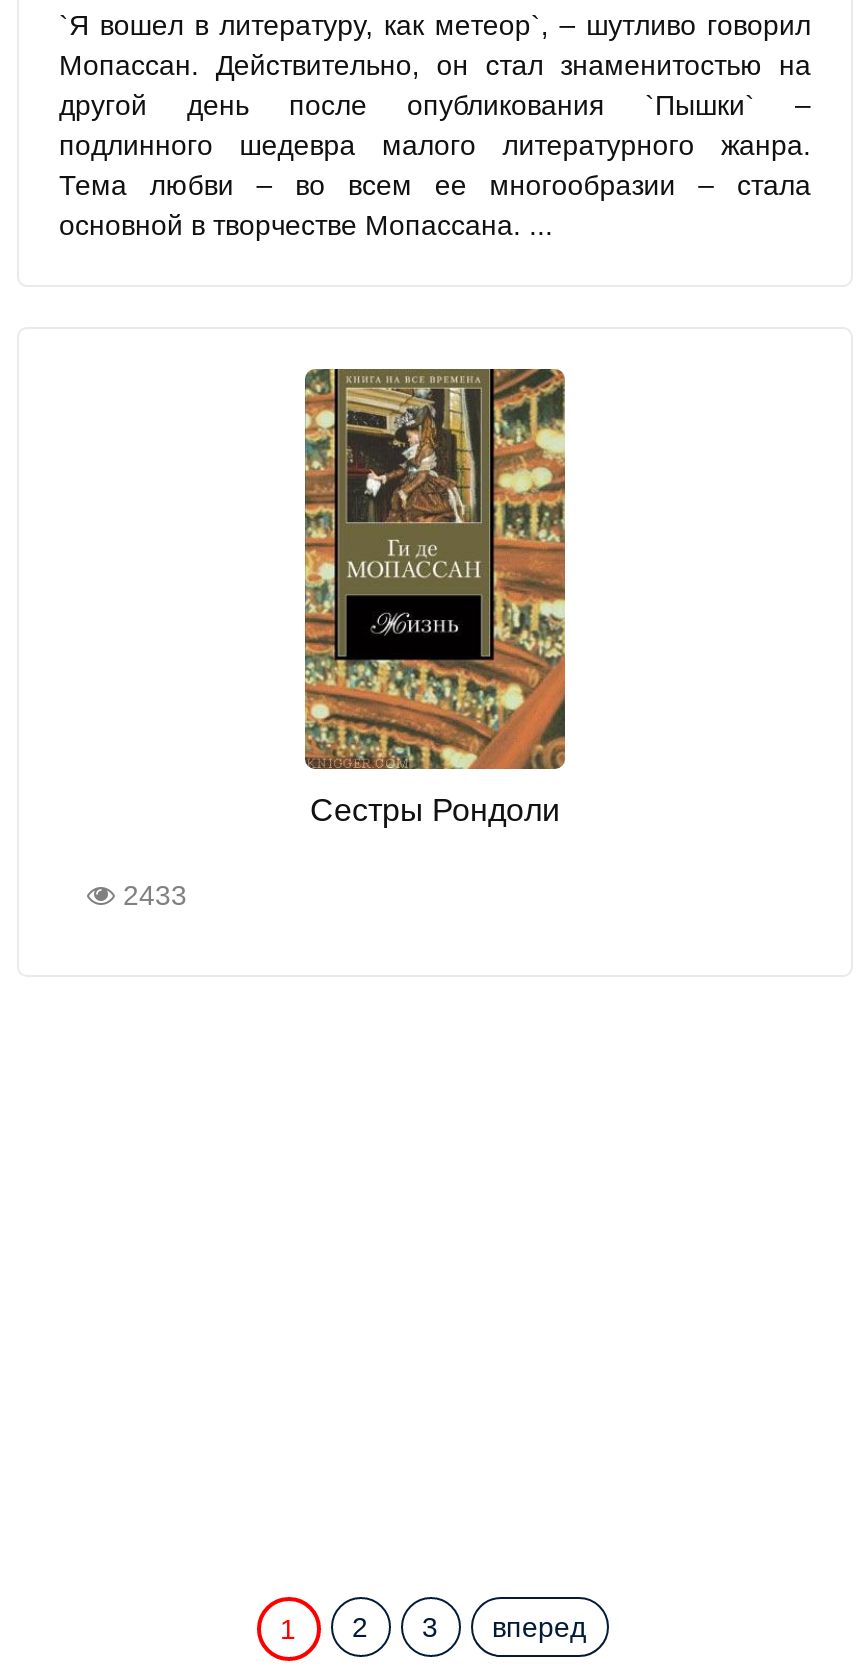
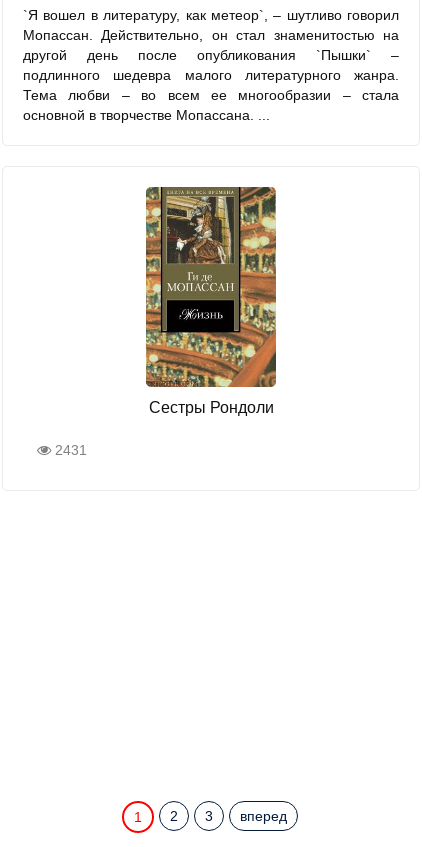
[115,879,187,911] 2433 -> [51,442,87,458] 2431

